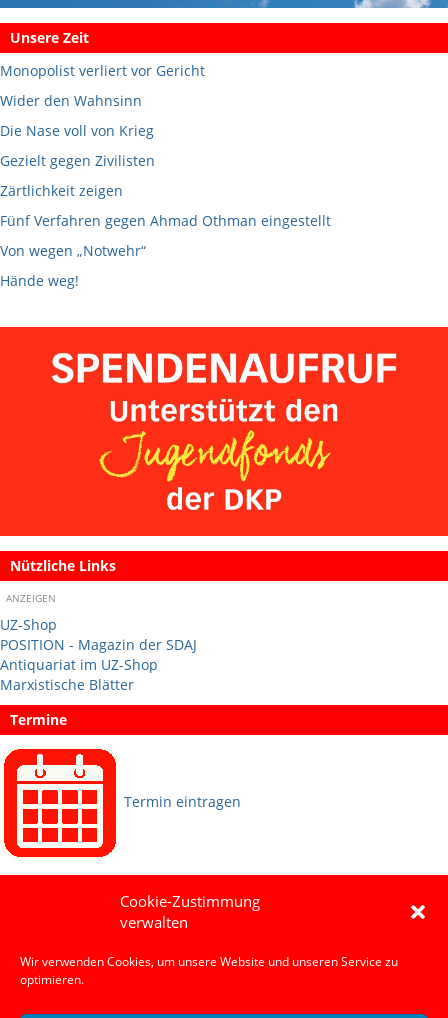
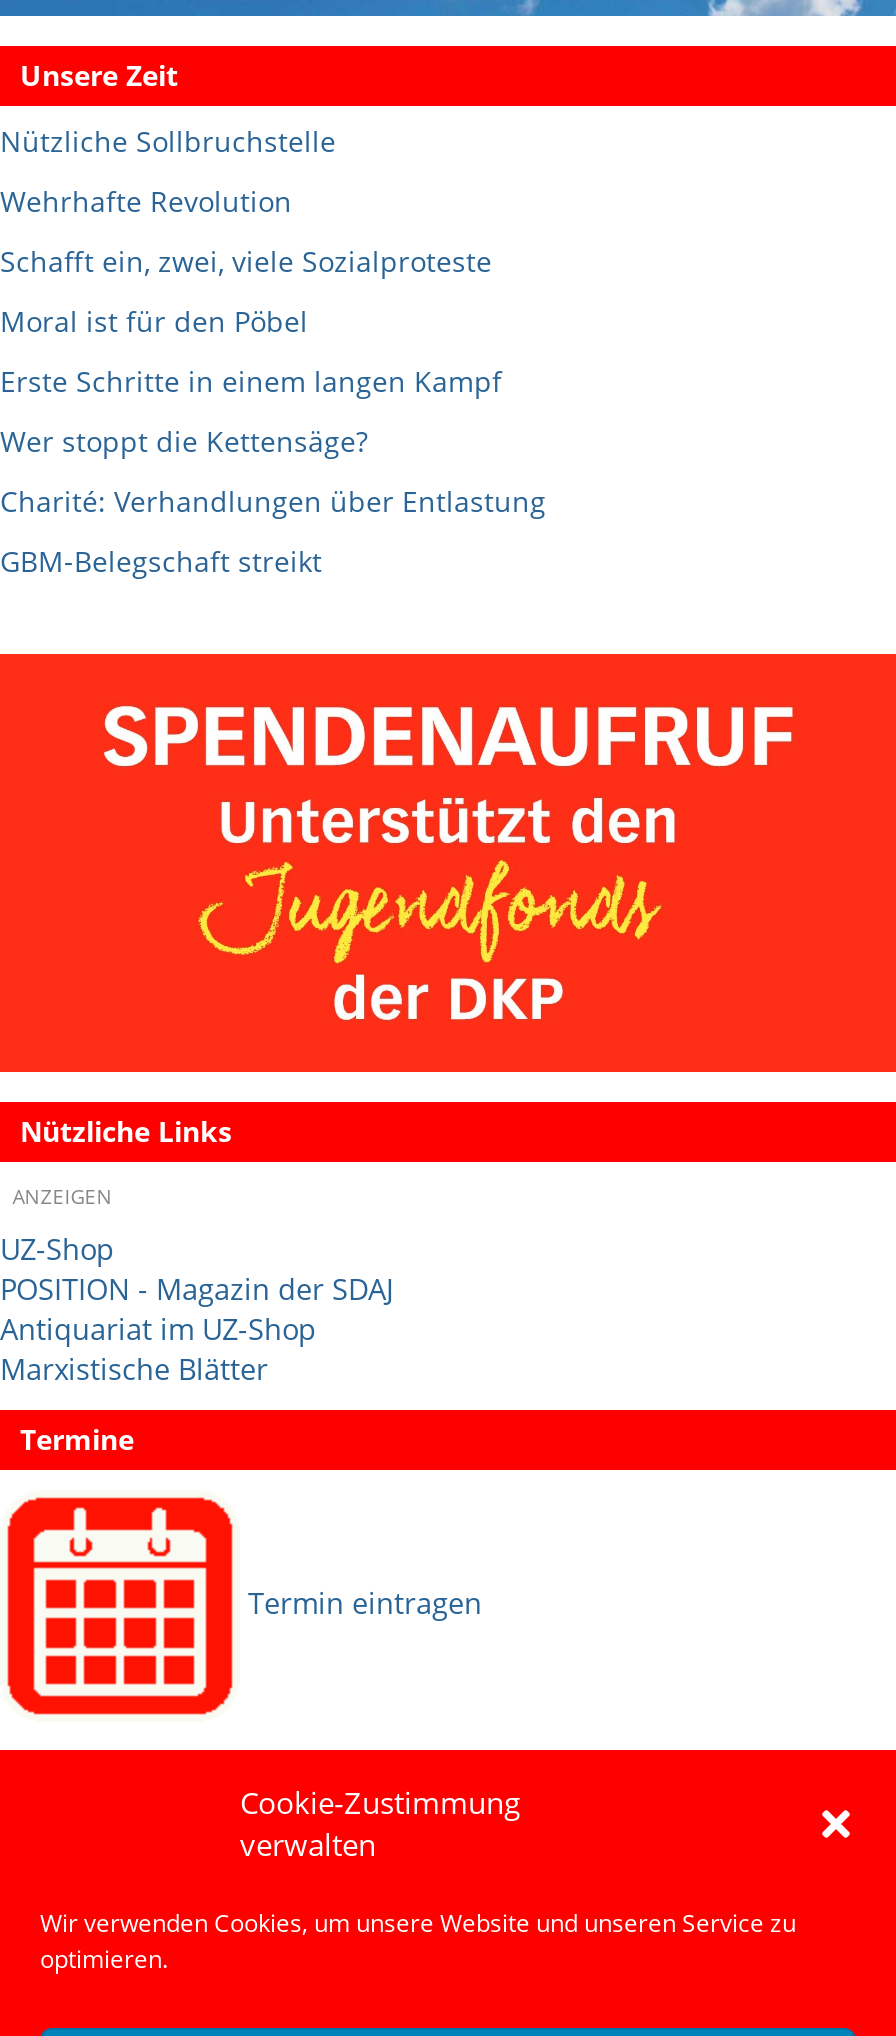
[0,61,205,80] Monopolist verliert vor Gericht -> [0,121,336,159] Nützliche Sollbruchstelle
[0,91,142,110] Wider den Wahnsinn -> [0,181,292,219] Wehrhafte Revolution
[0,121,154,140] Die Nase voll von Krieg -> [0,241,492,279] Schafft ein, zwei, viele Sozialproteste
[0,151,155,170] Gezielt gegen Zivilisten -> [0,301,308,339] Moral ist für den Pöbel
[0,181,123,200] Zärtlichkeit zeigen -> [0,361,502,399] Erste Schritte in einem langen Kampf
[0,211,331,230] Fünf Verfahren gegen Ahmad Othman eingestellt -> [0,421,368,459] Wer stoppt die Kettensäge?
[0,241,146,260] Von wegen „Notwehr“ -> [0,481,546,519] Charité: Verhandlungen über Entlastung
[0,271,79,290] Hände weg! -> [0,541,322,579] GBM-Belegschaft streikt

